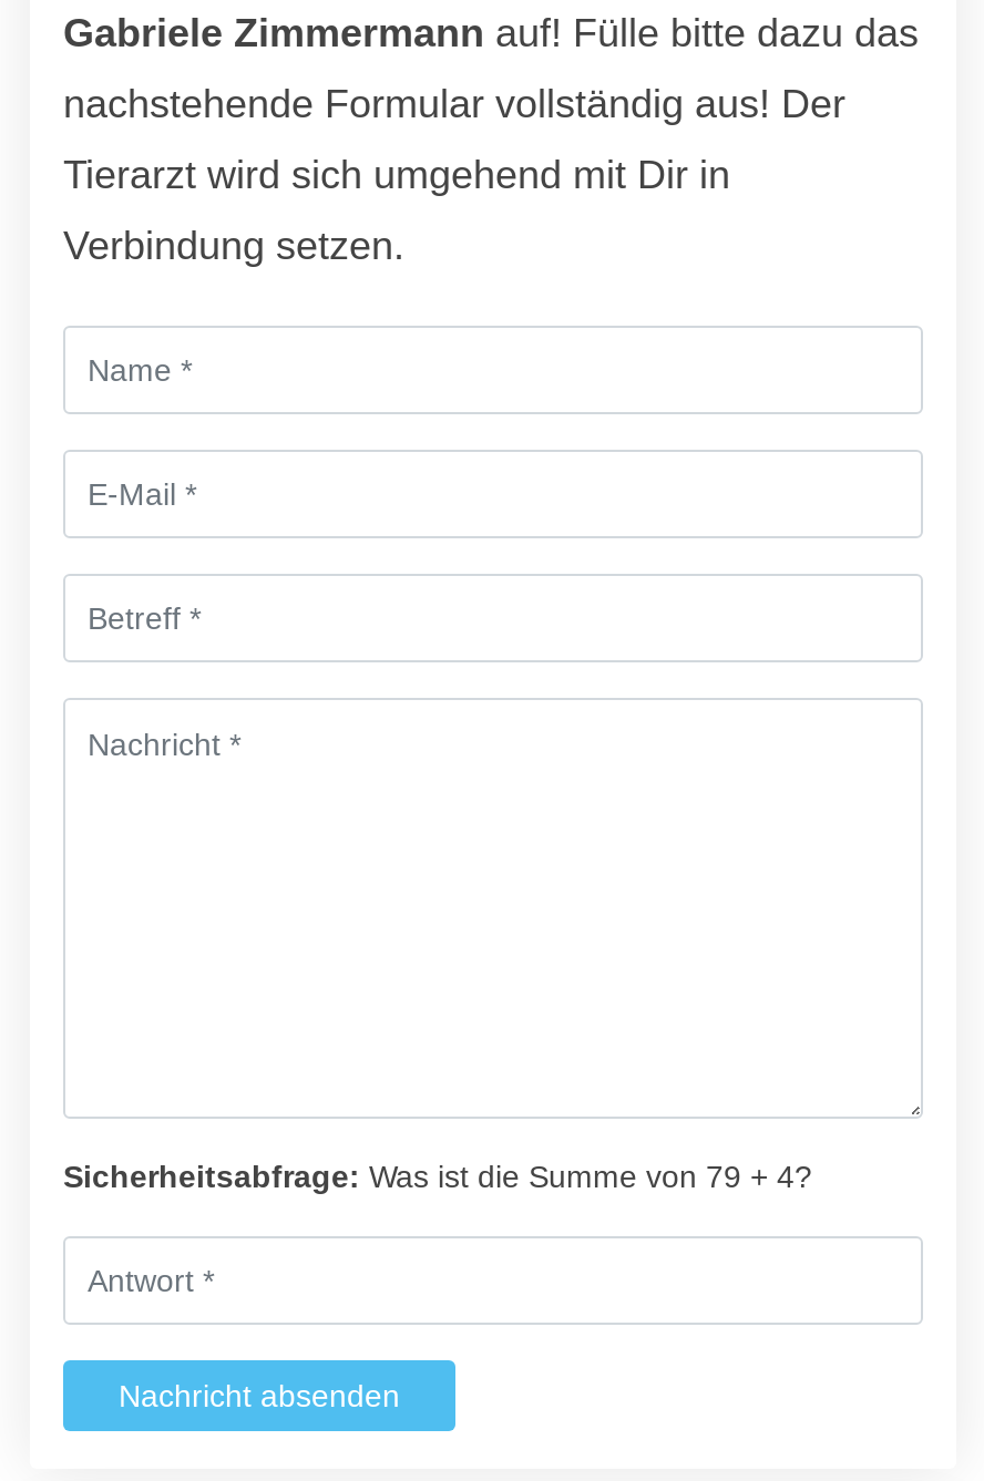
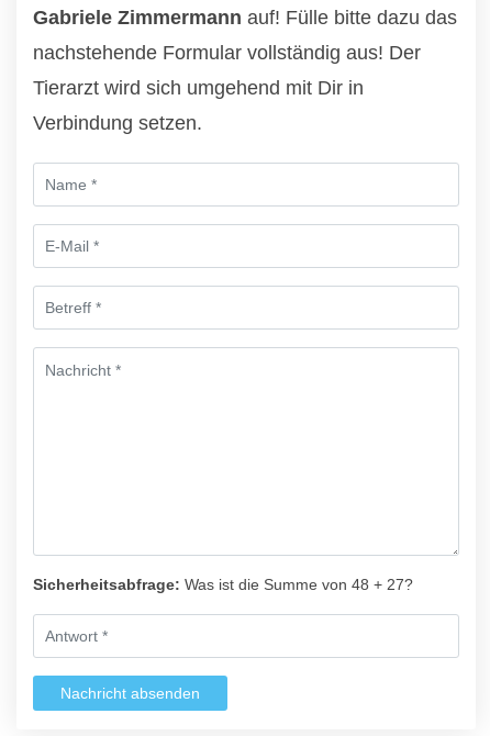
[63,1159,812,1194] Sicherheitsabfrage: Was ist die Summe von 79 + 4? -> [33,576,413,593] Sicherheitsabfrage: Was ist die Summe von 48 + 27?

